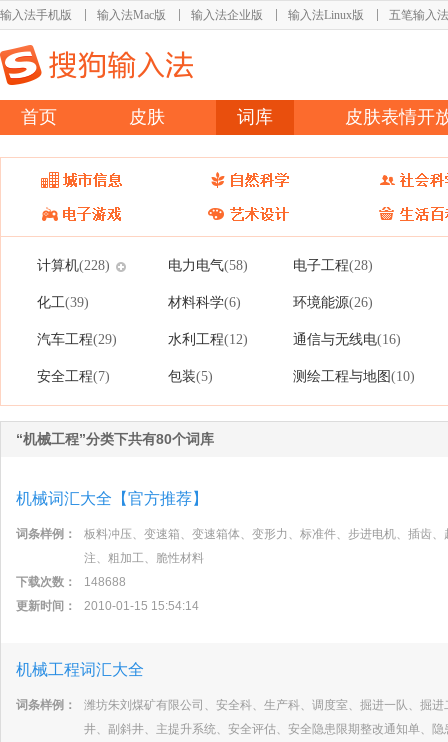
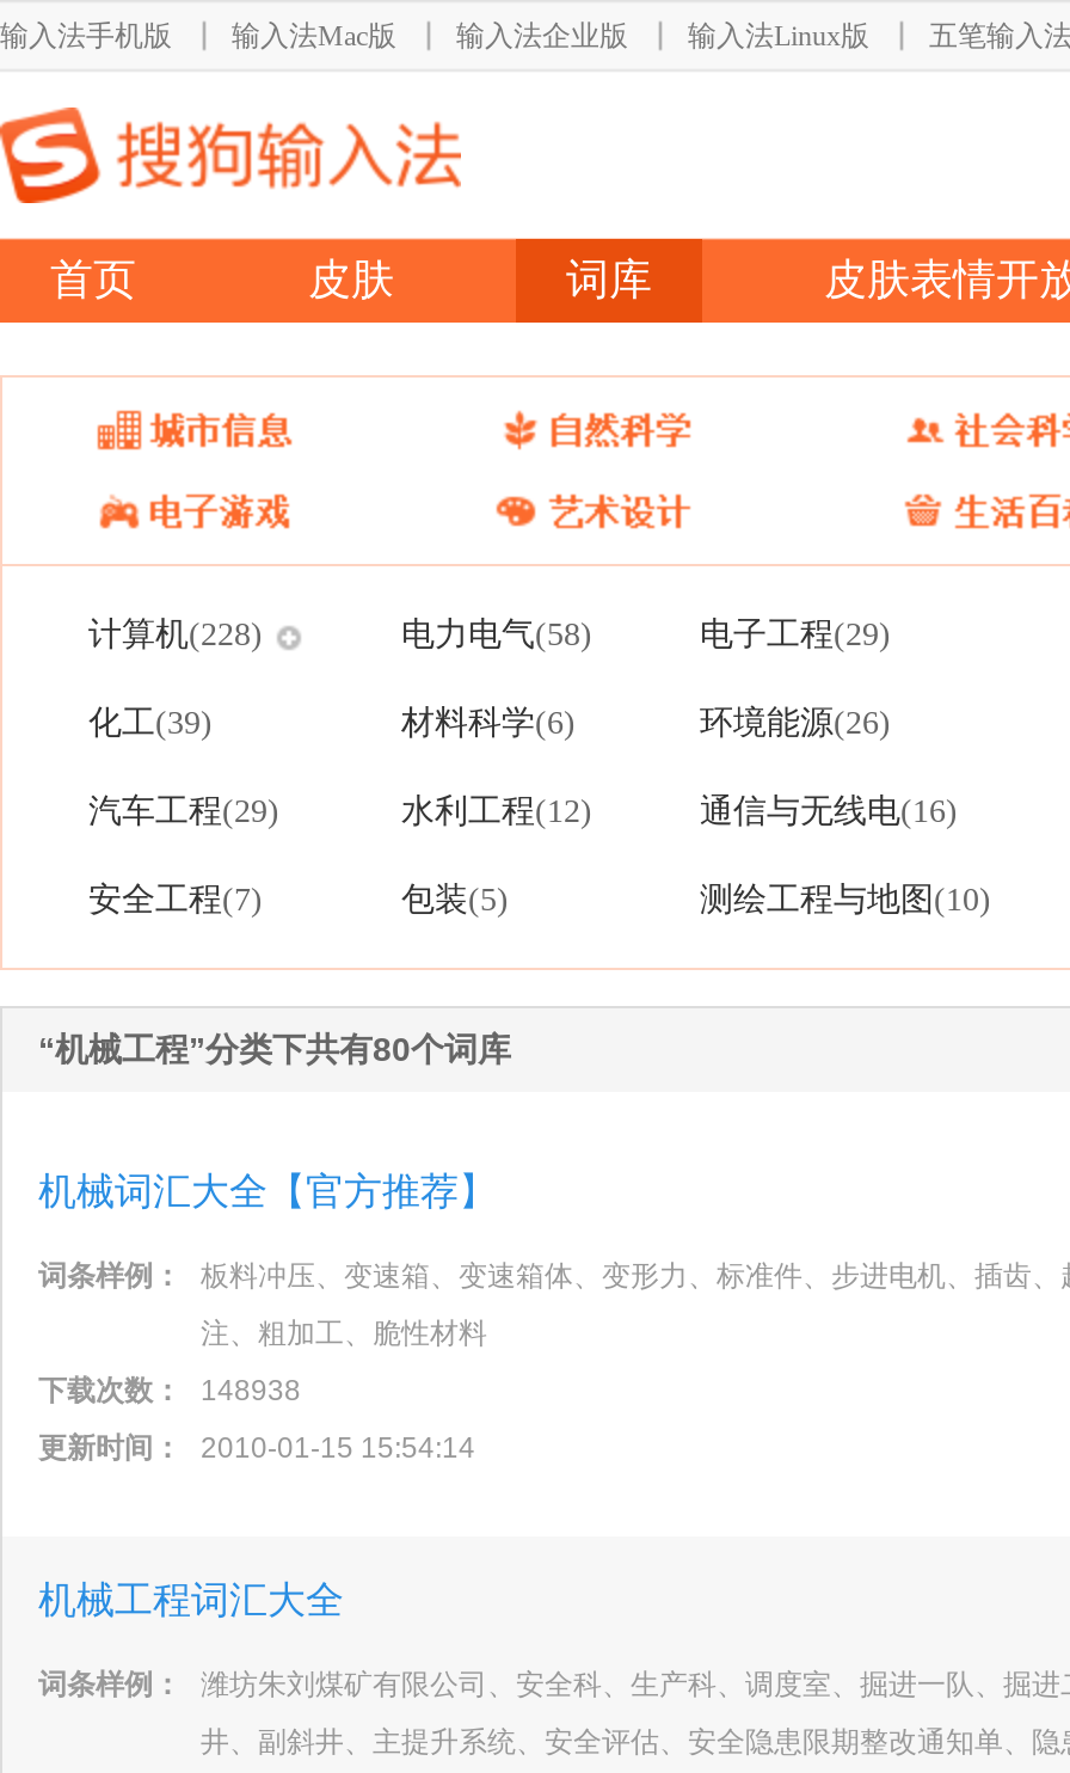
[293,257,373,273] 电子工程(28) -> [700,614,891,652] 电子工程(29)
[16,575,126,589] 下载次数： 148688 -> [38,1374,301,1407] 下载次数： 148938

